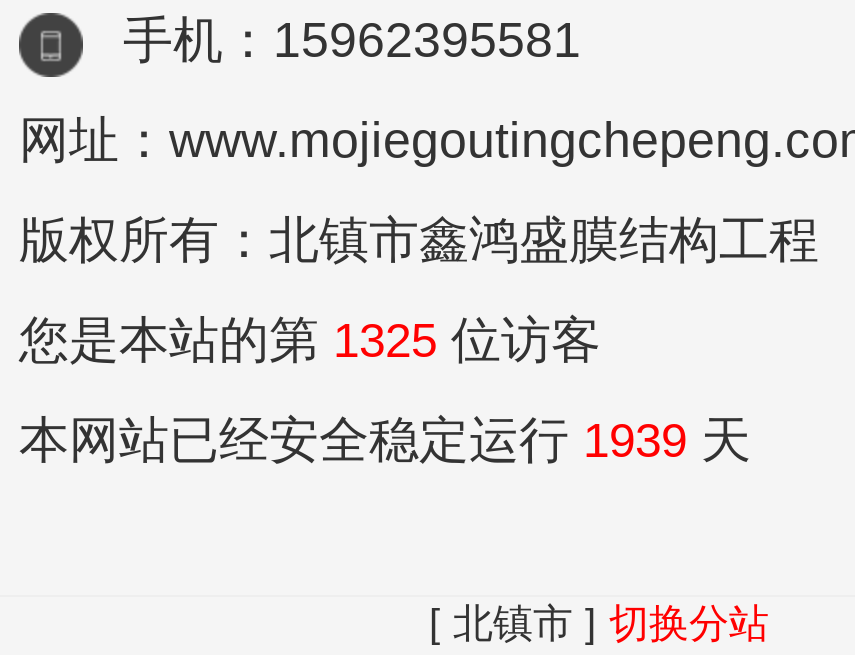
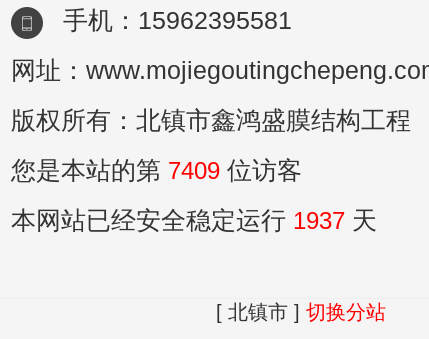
[19,313,601,367] 您是本站的第1325位访客 -> [11,157,302,184] 您是本站的第7409位访客
[19,413,751,467] 本网站已经安全稳定运行1939天 -> [11,207,377,234] 本网站已经安全稳定运行1937天

